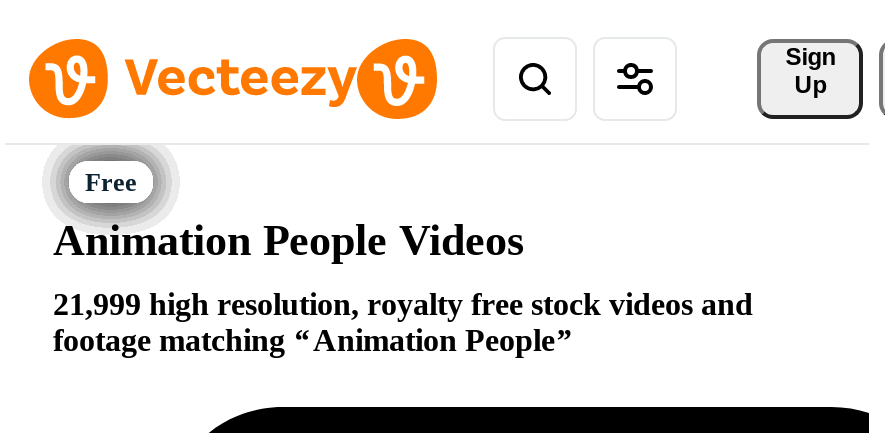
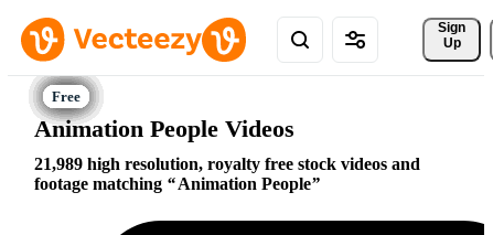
[53,288,753,322] 21,999 high resolution, royalty free stock videos and -> [34,155,420,174] 21,989 high resolution, royalty free stock videos and

